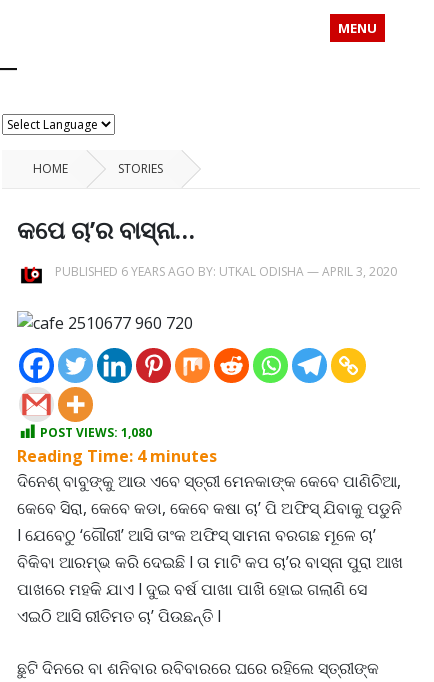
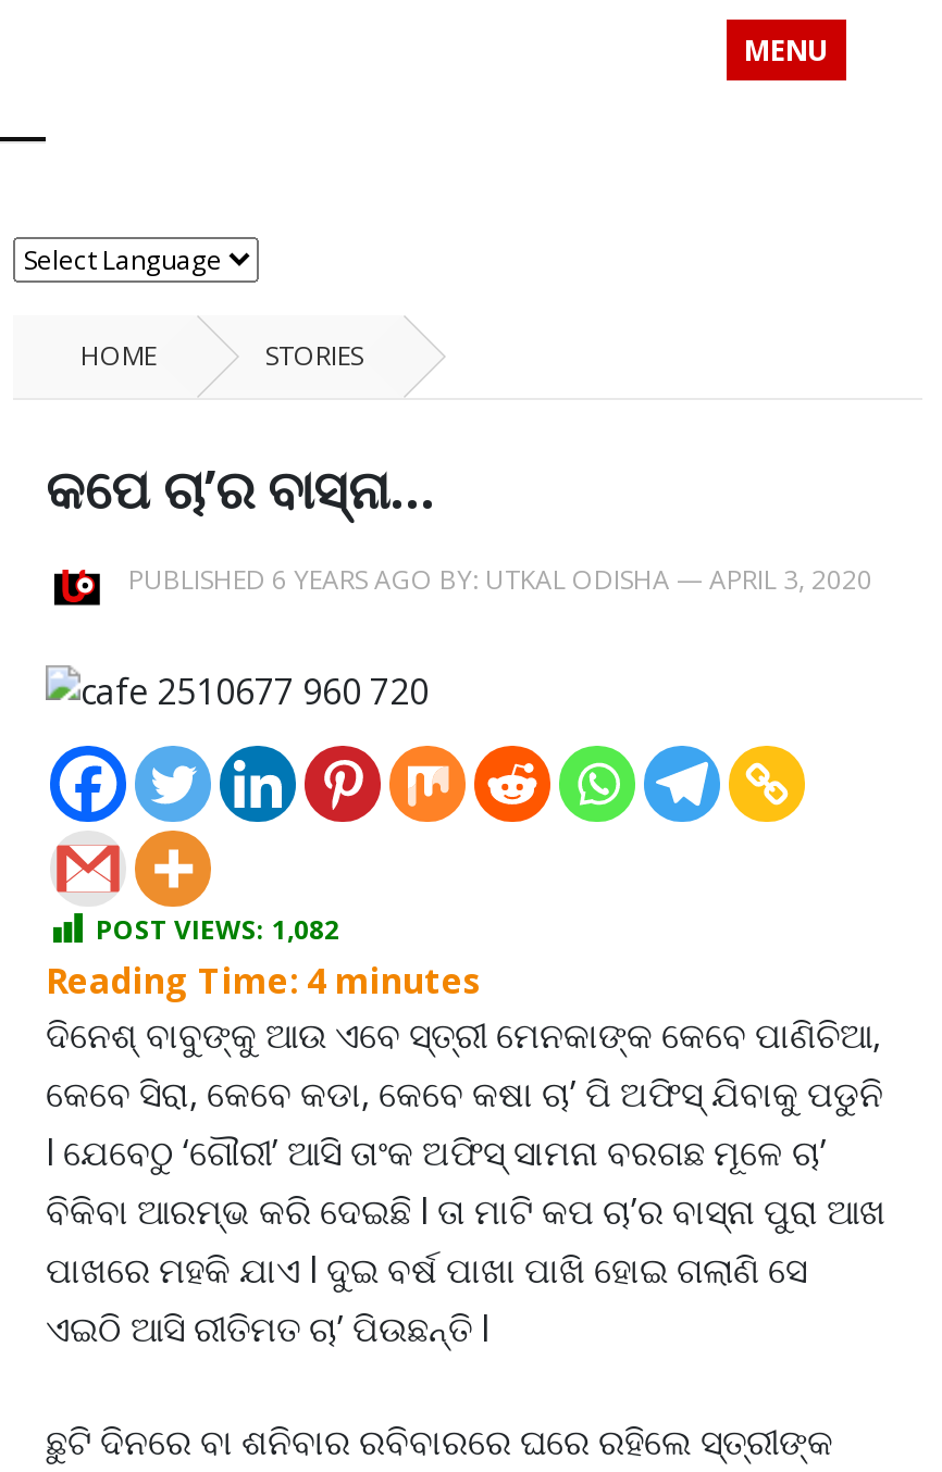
[40,424,152,441] POST VIEWS: 1,080 -> [96,911,339,948] POST VIEWS: 1,082

